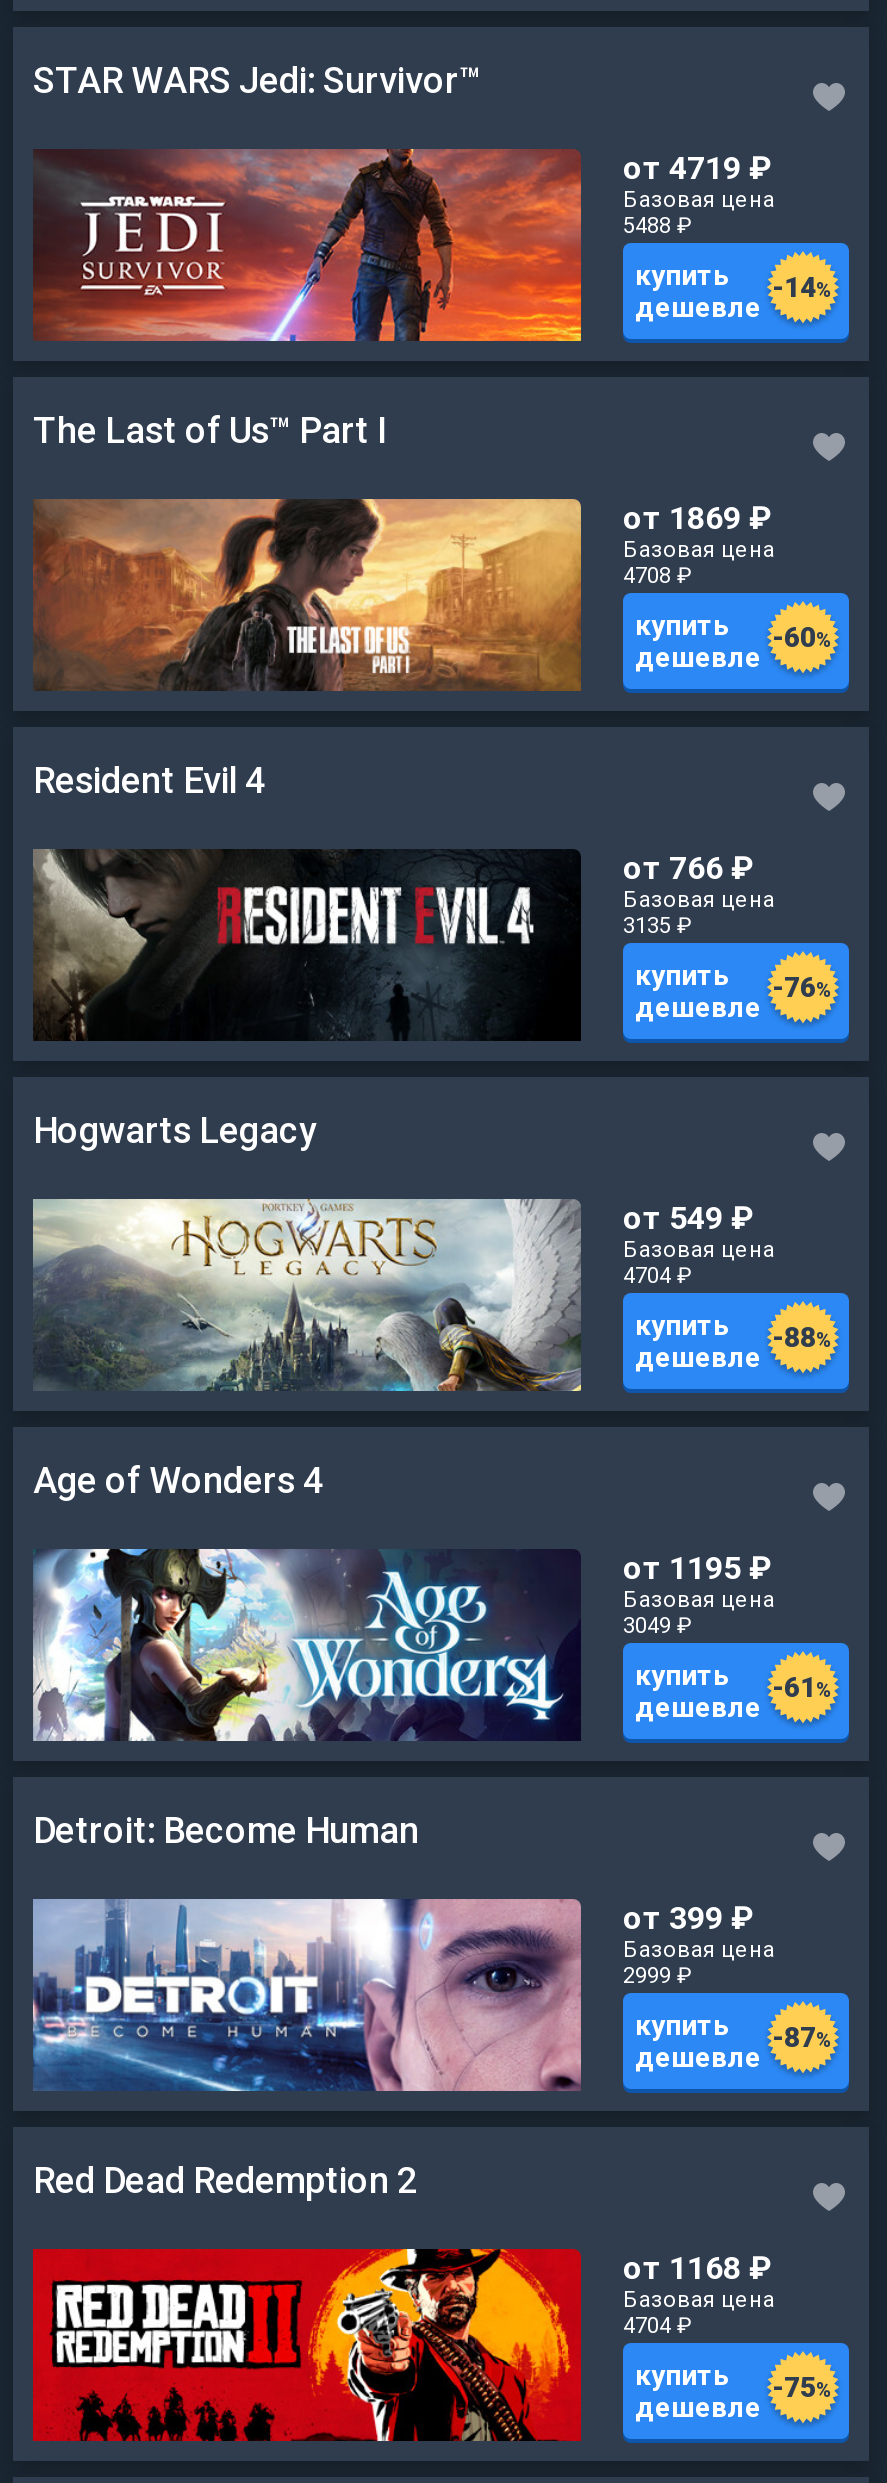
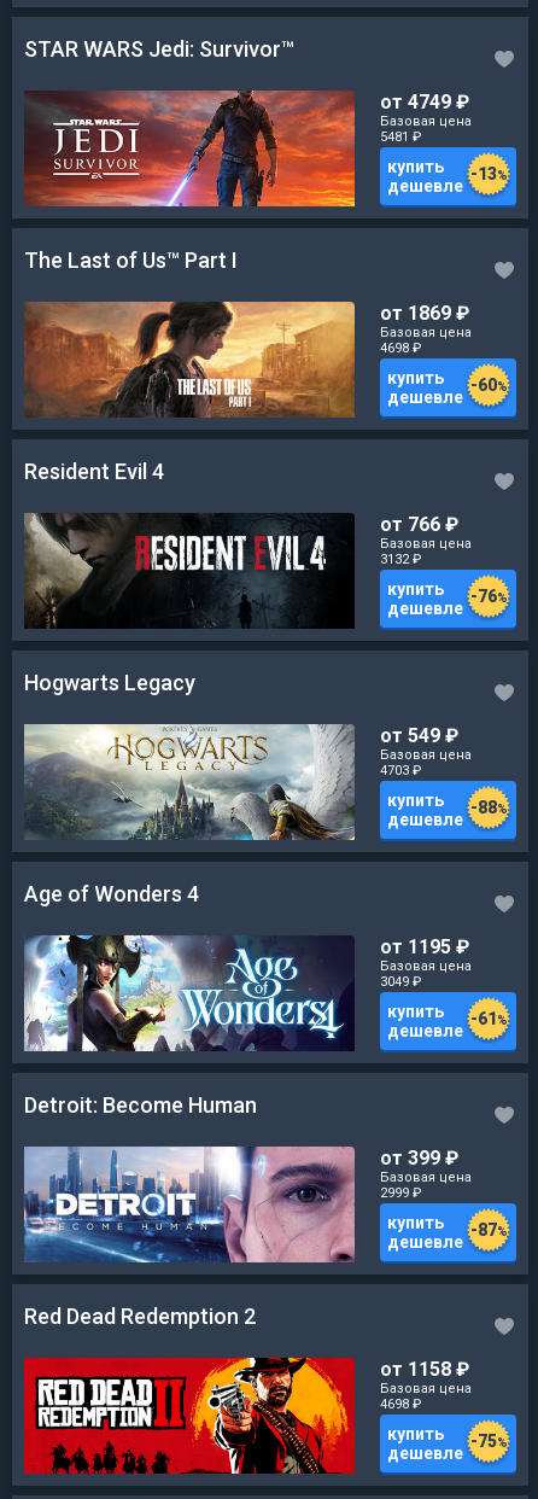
[623,149,771,187] от 4719 ₽ -> [380,91,469,113] от 4749 ₽
[623,213,691,239] 5488 ₽ -> [380,129,421,145] 5481 ₽
[635,259,834,303] купить -14% -> [387,157,507,183] купить -13%
[623,563,691,589] 4708 ₽ -> [380,340,421,356] 4698 ₽
[623,913,691,939] 3135 ₽ -> [380,552,421,567] 3132 ₽
[623,1263,691,1289] 4704 ₽ -> [380,763,421,778] 4703 ₽
[623,2249,771,2287] от 1168 ₽ -> [380,1358,469,1381] от 1158 ₽
[623,2313,691,2339] 4704 ₽ -> [380,1396,421,1412] 4698 ₽

